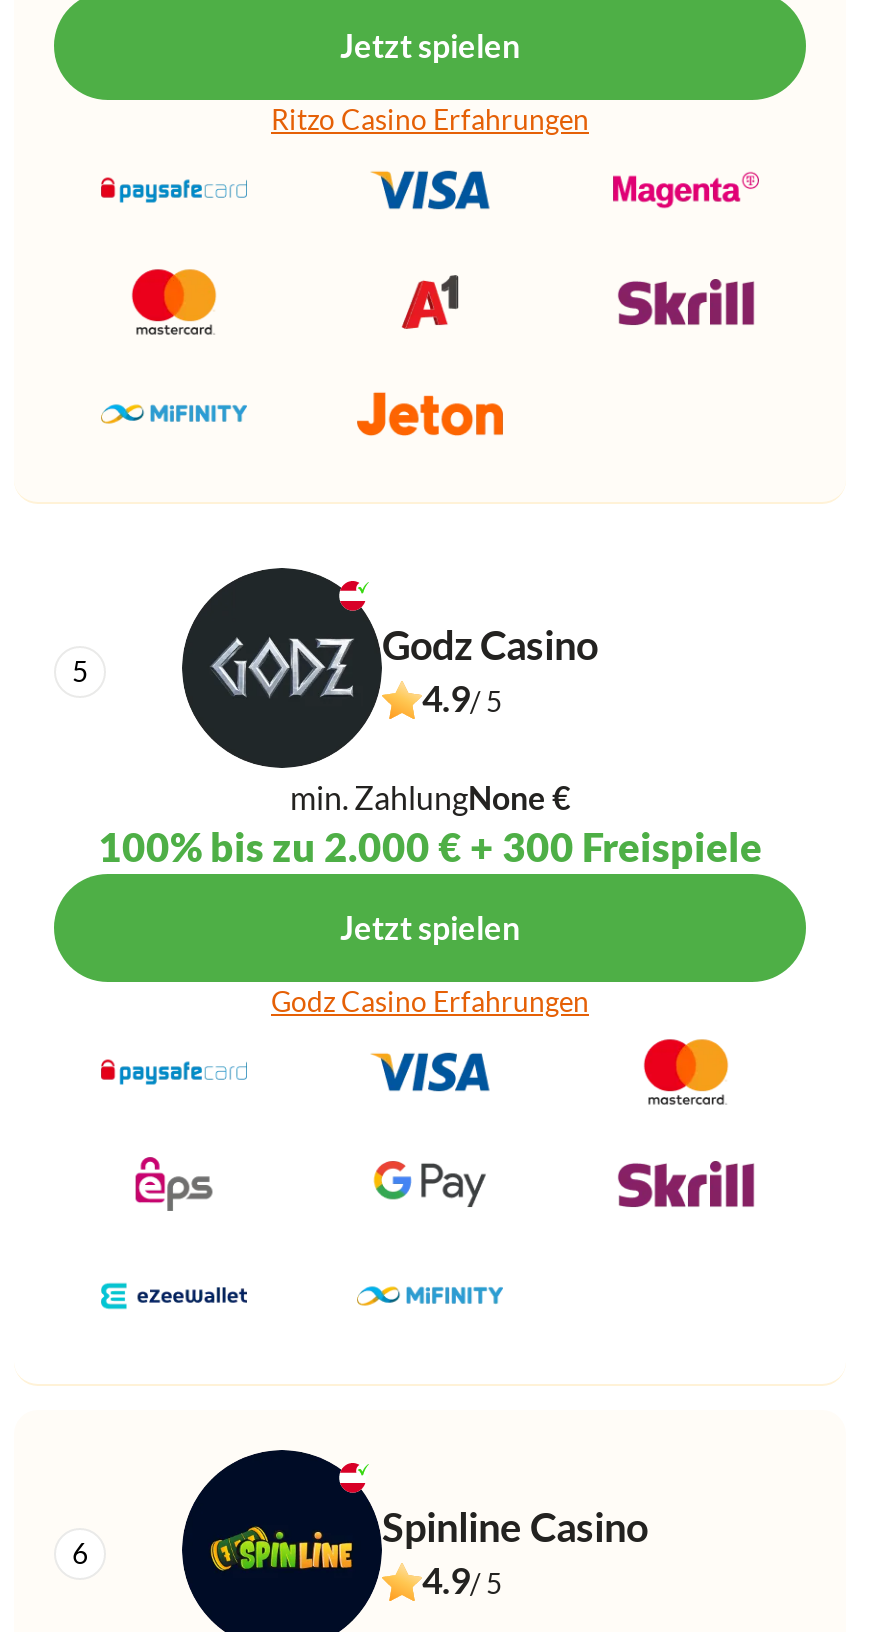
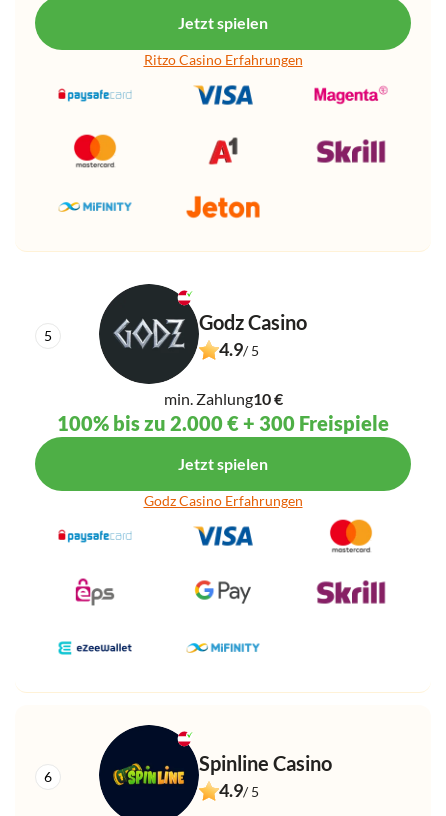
[290,780,570,816] min. ZahlungNone € -> [163,390,282,408] min. Zahlung10 €

